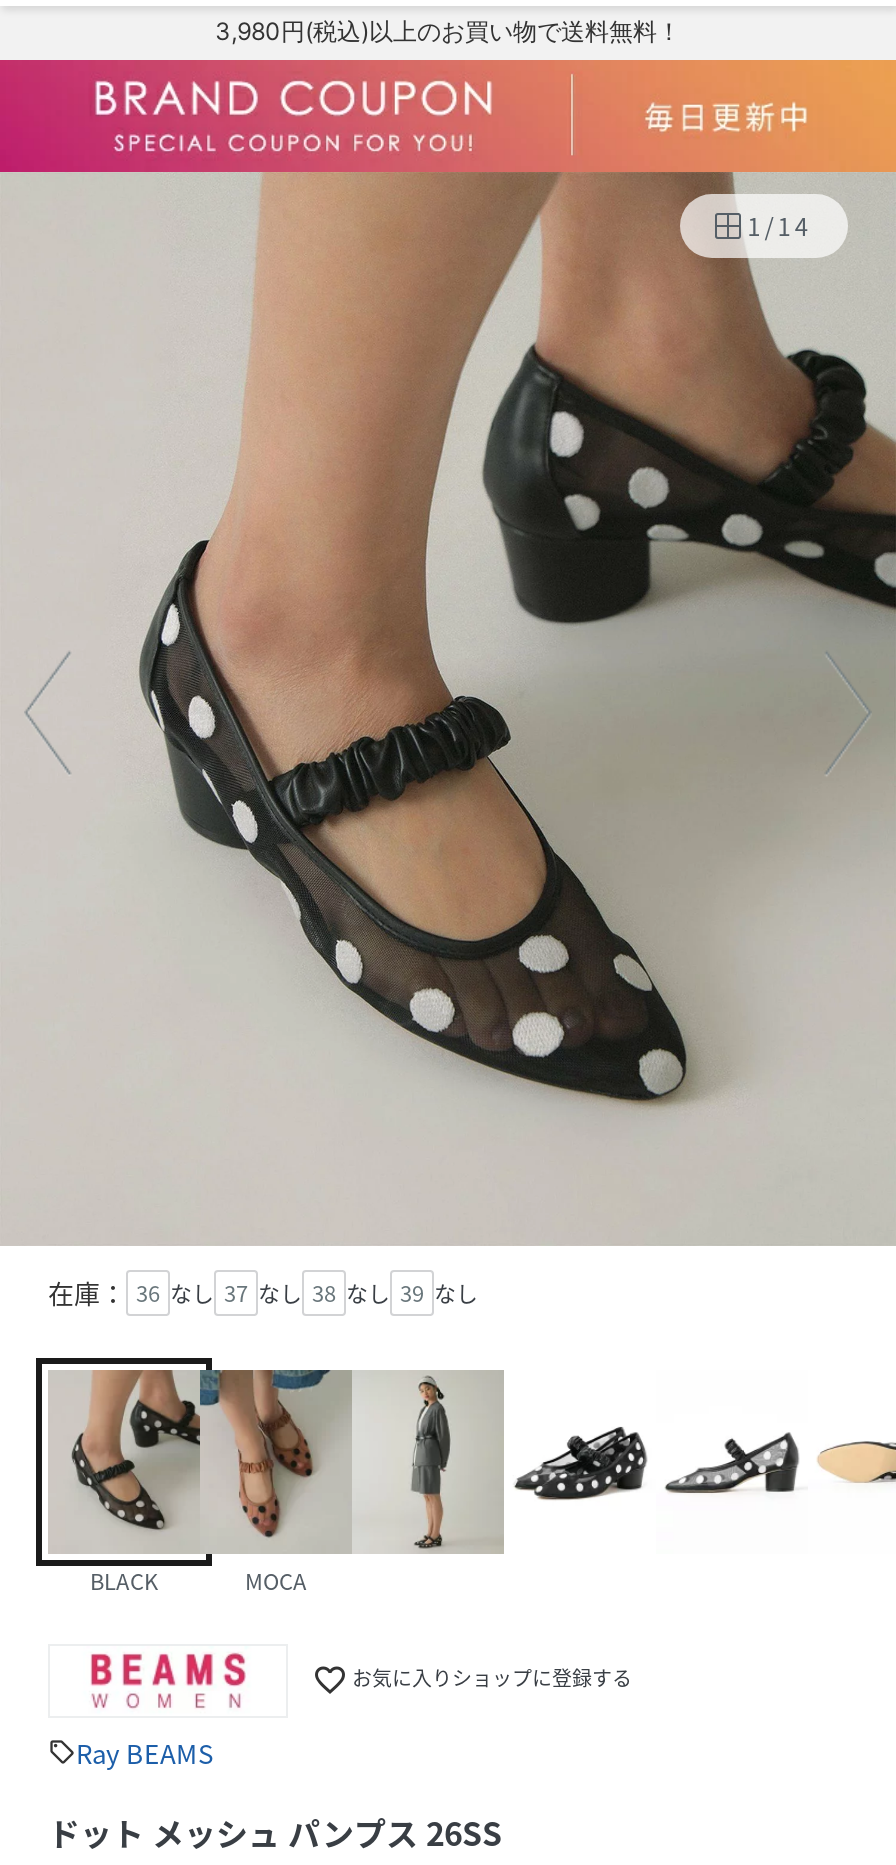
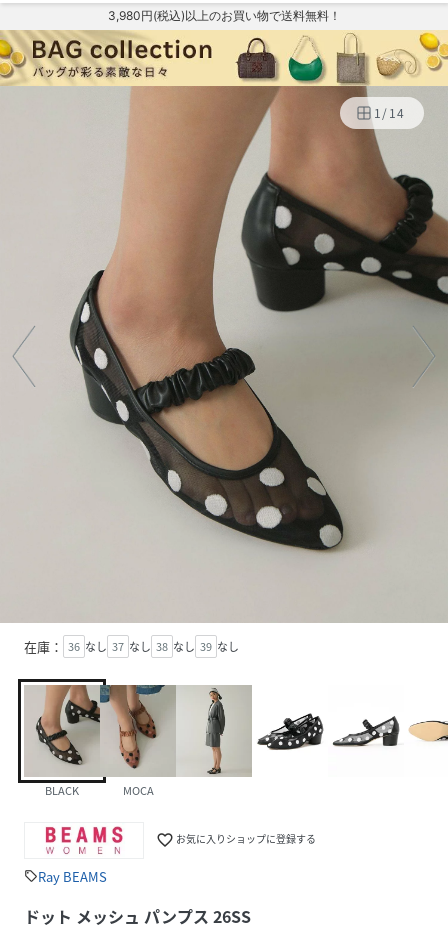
[6,58,890,174] [image] -> [3,30,445,87] [image]

